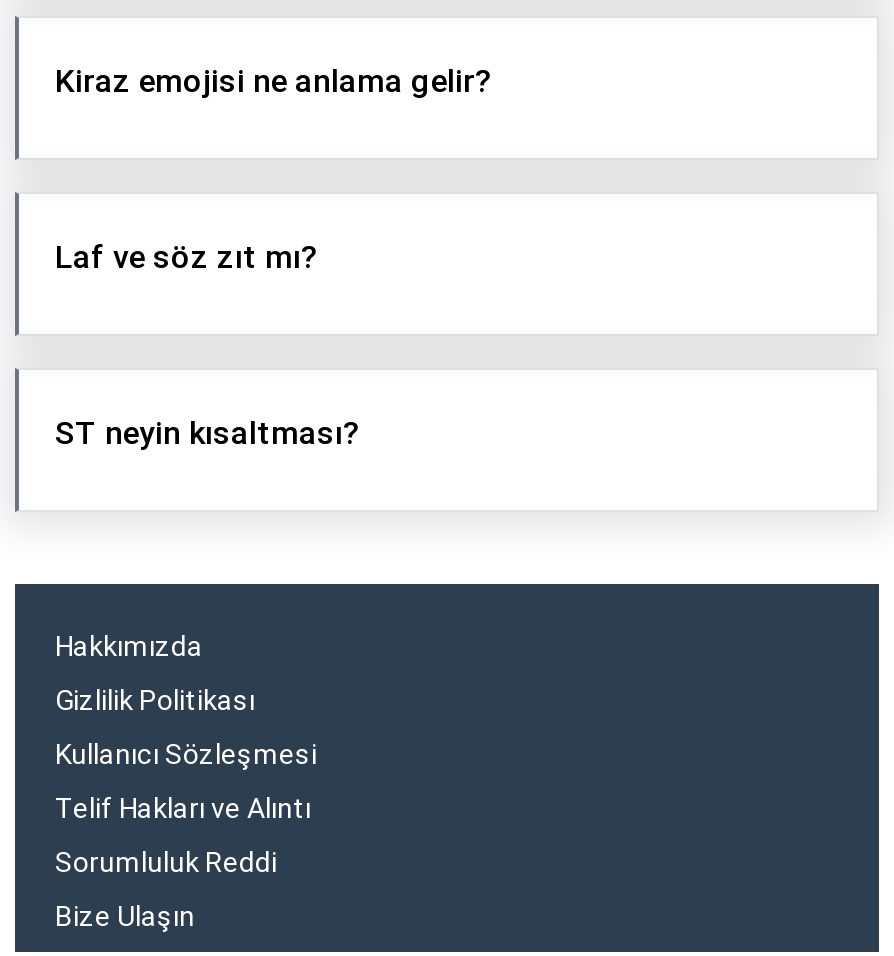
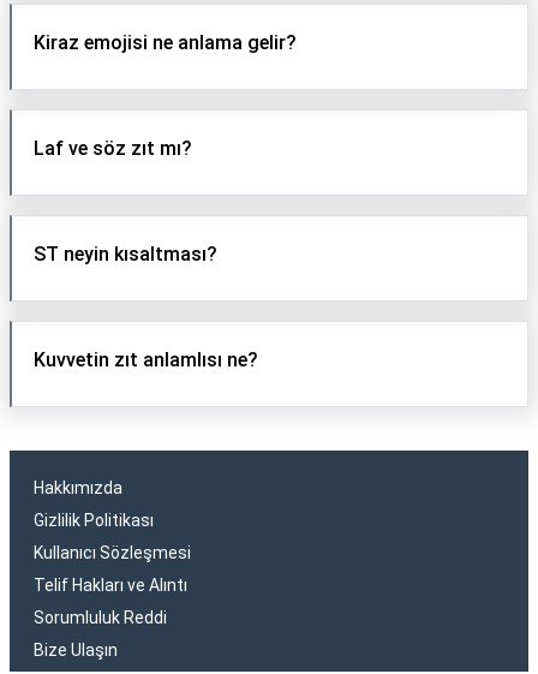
none -> [34,349,258,372] Kuvvetin zıt anlamlısı ne?

